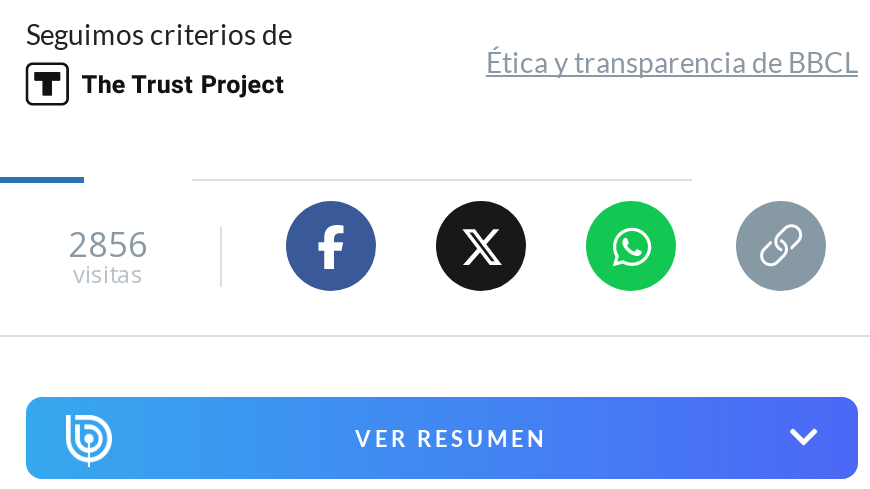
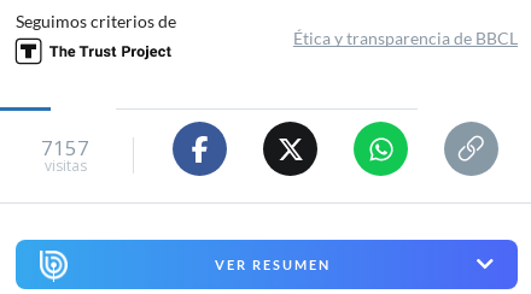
[68,220,148,266] 2856 -> [41,133,89,161] 7157

